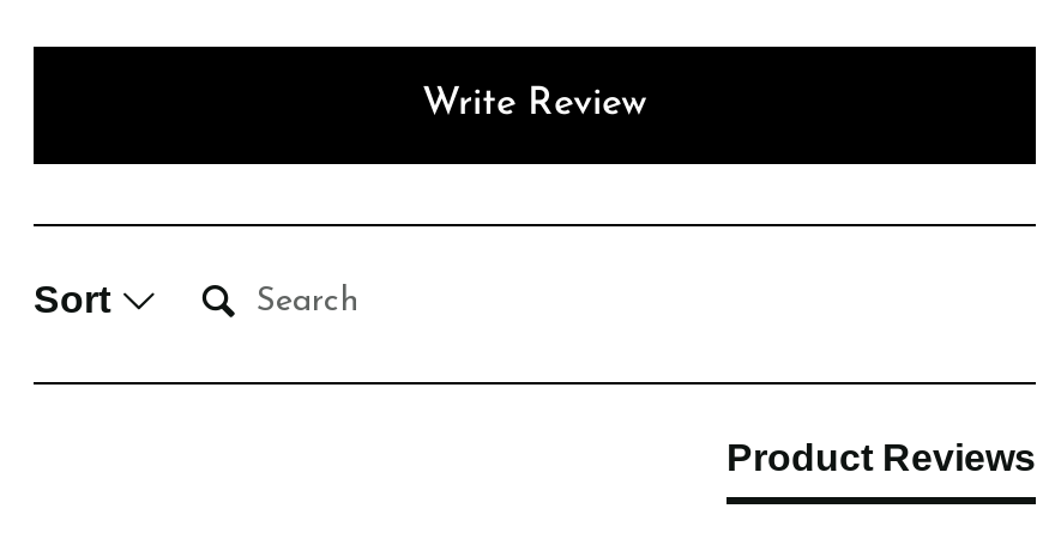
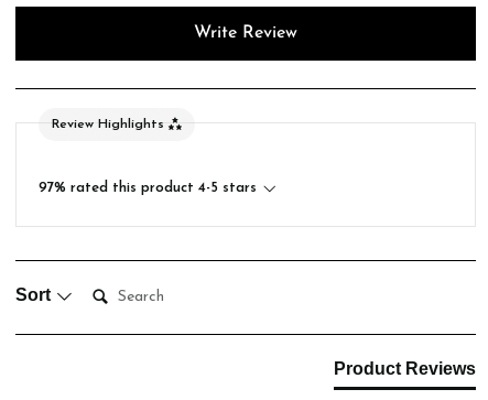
none -> [39,181,257,195] 97% rated this product 4-5 stars
none -> [52,117,164,131] Review Highlights

